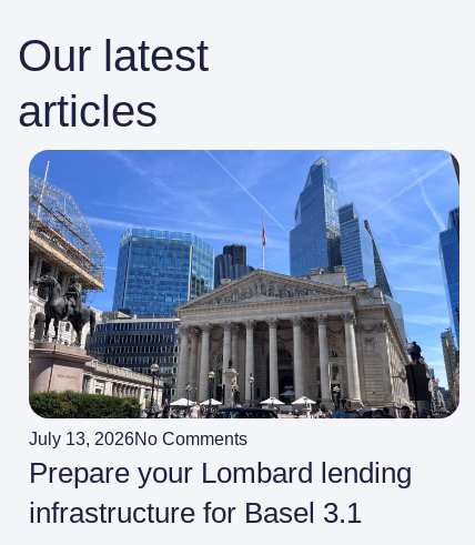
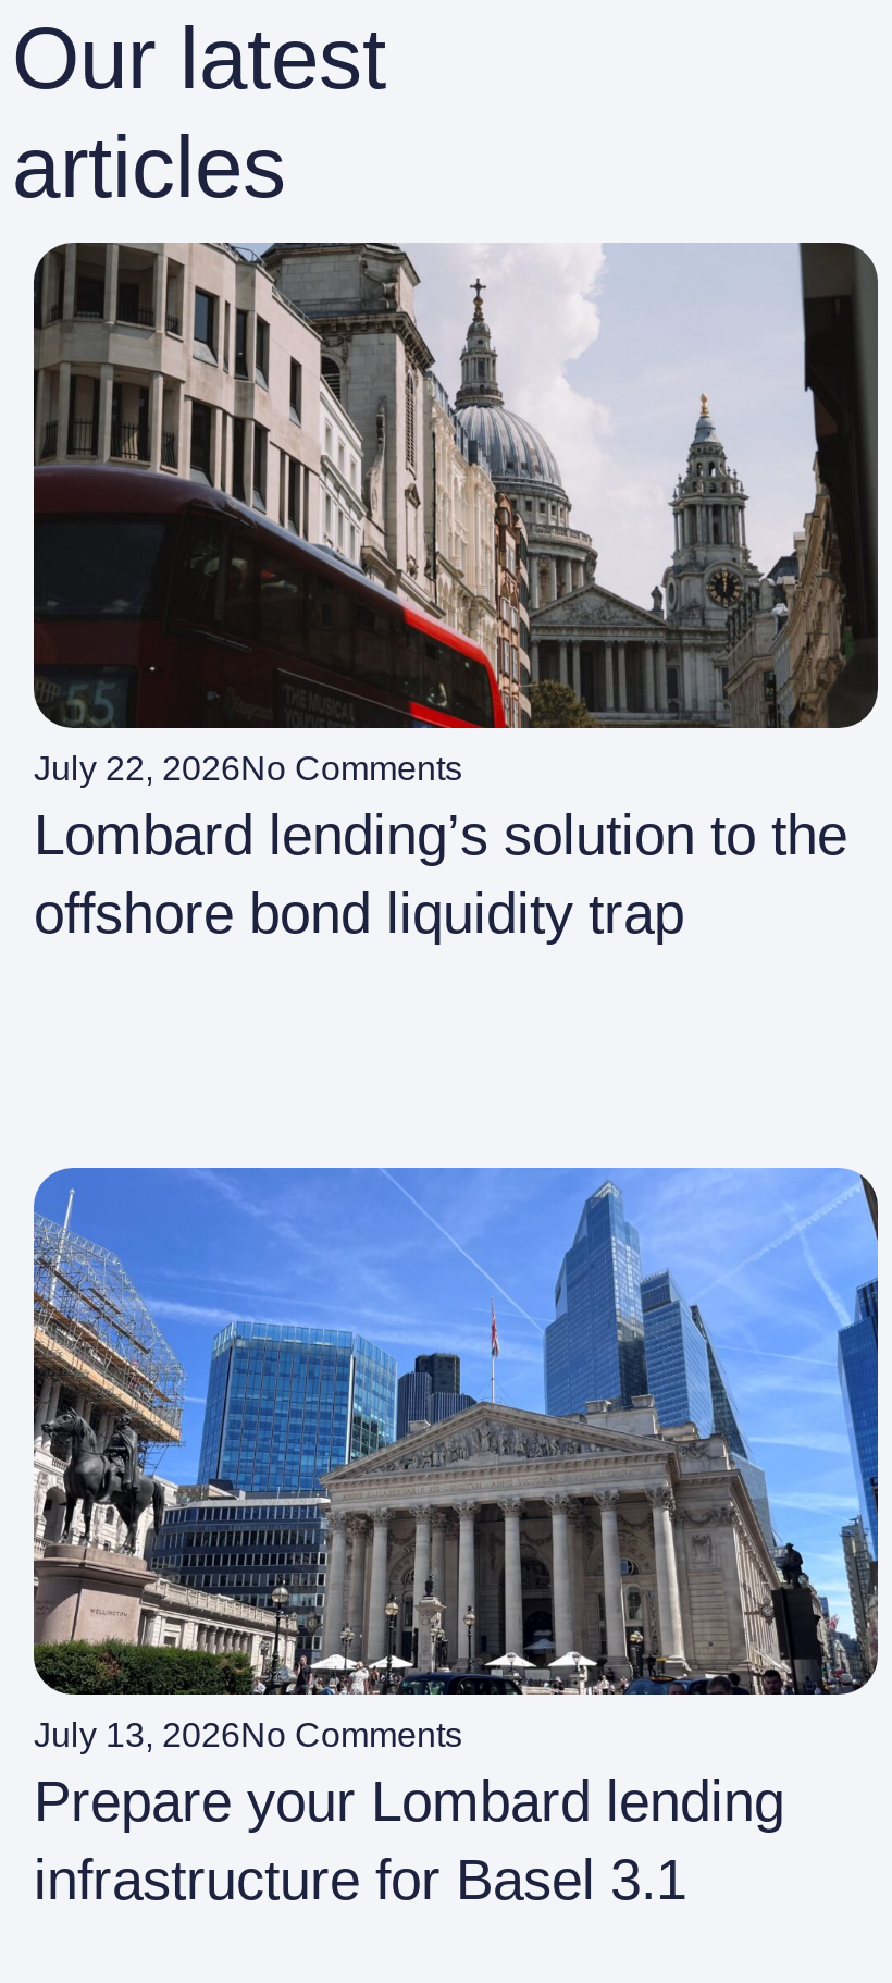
none -> [32,239,880,947] [image] | July 22, 2026No Comments | Lombard lending’s solution to the | offshore bond liquidity trap

